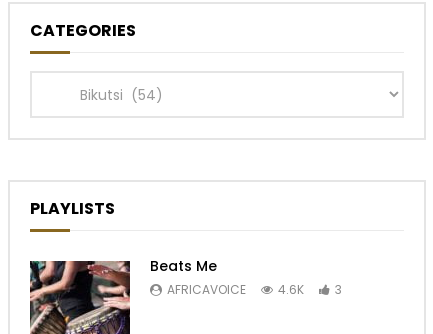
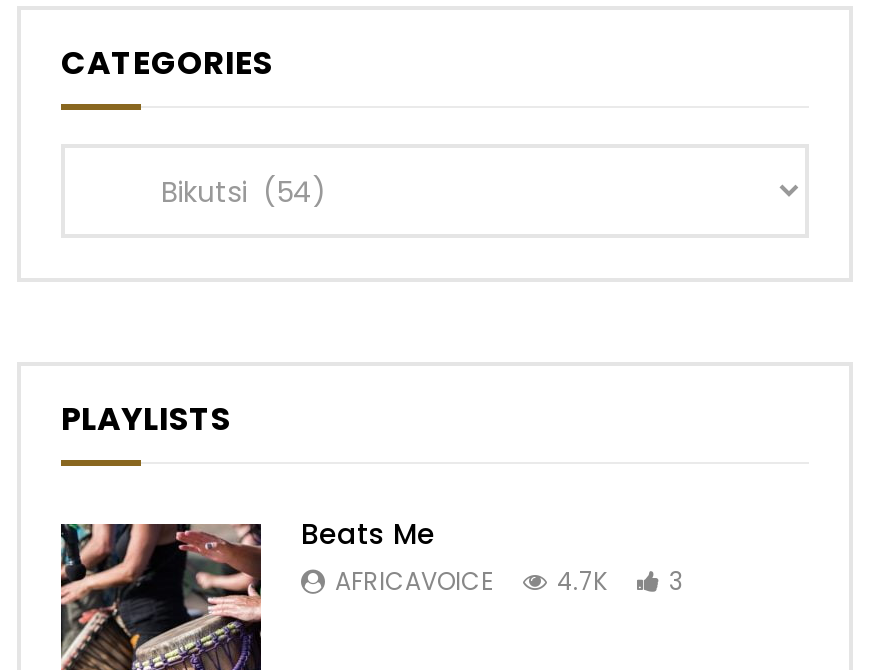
[167,280,342,297] AFRICAVOICE 4.6K 3 -> [335,563,683,597] AFRICAVOICE 4.7K 3

